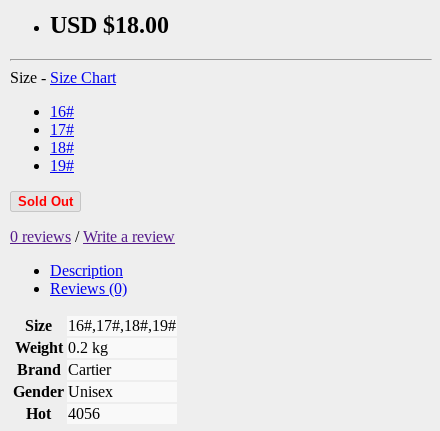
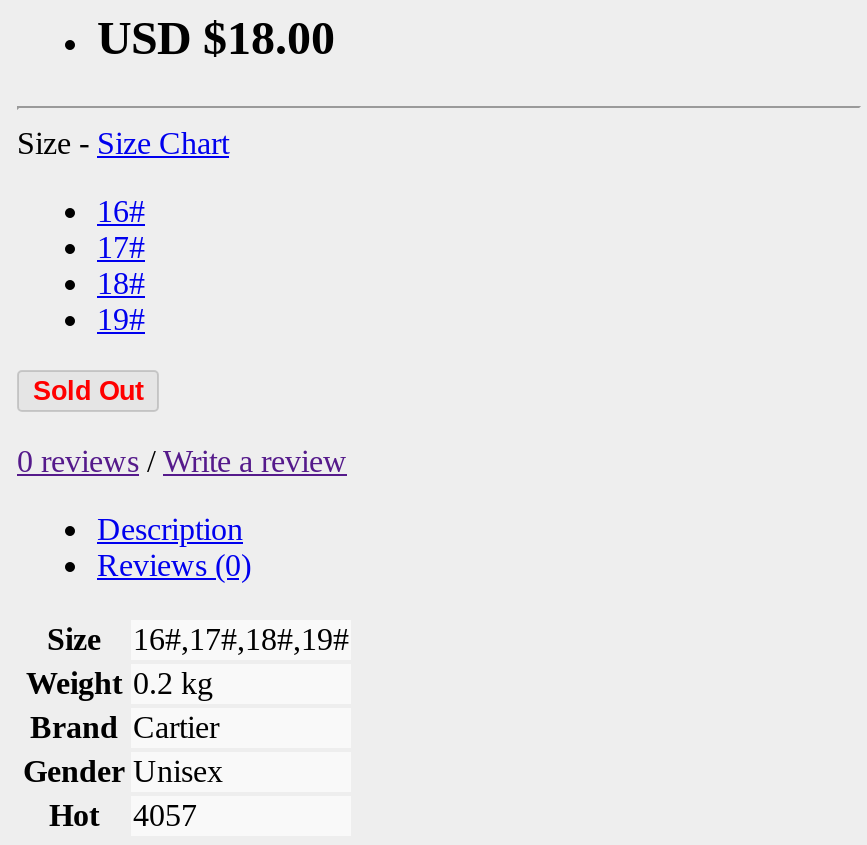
[26,405,100,422] Hot 4056 -> [49,797,197,831] Hot 4057

